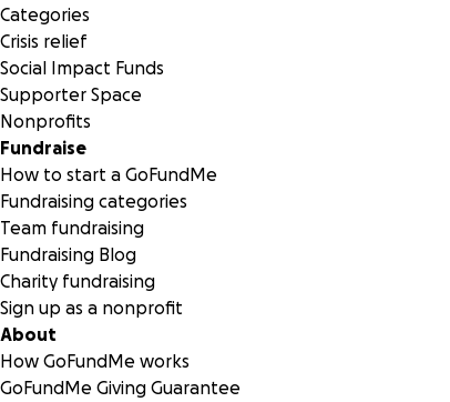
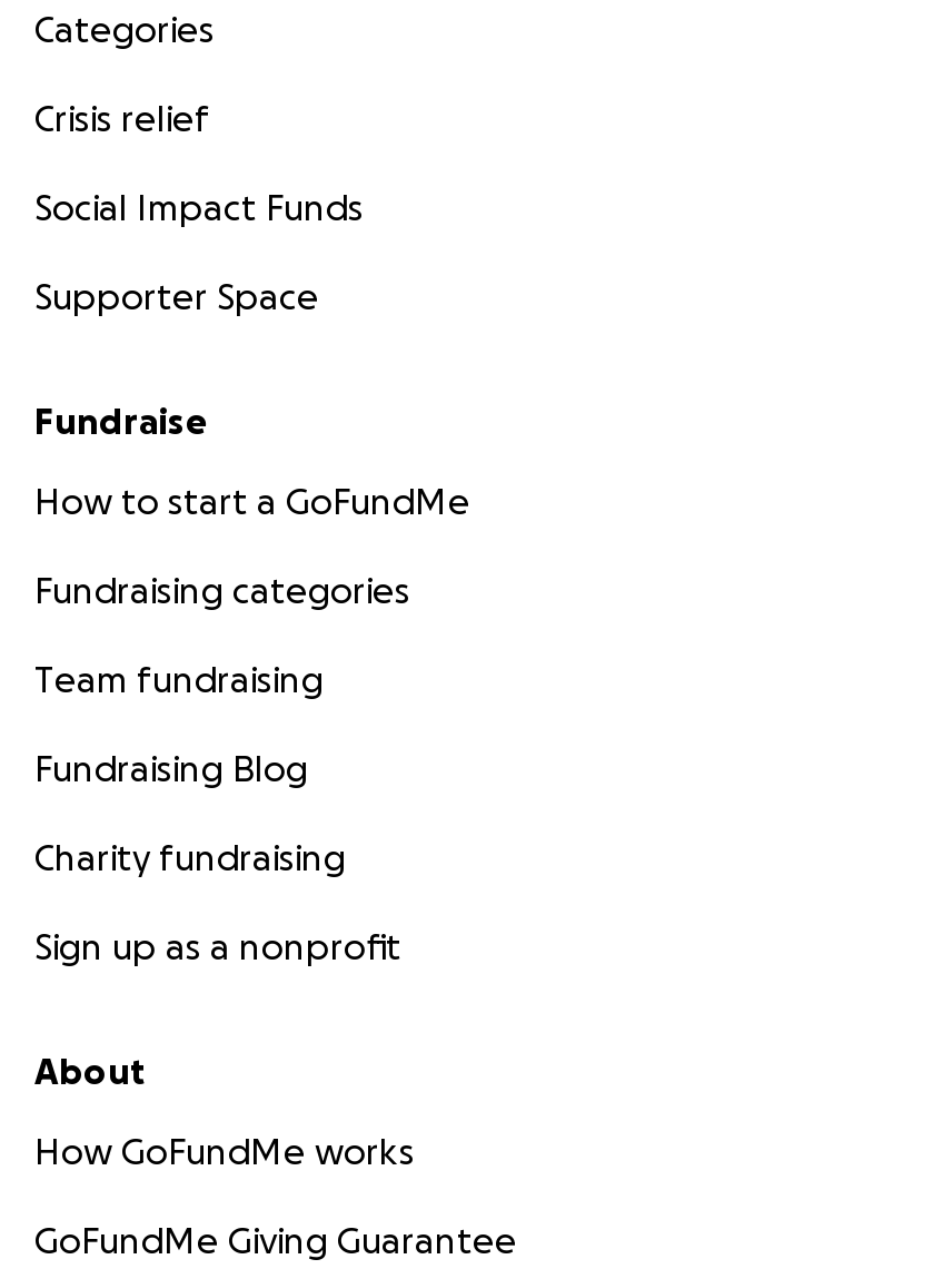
[0,111,91,131] Nonprofits -> none

